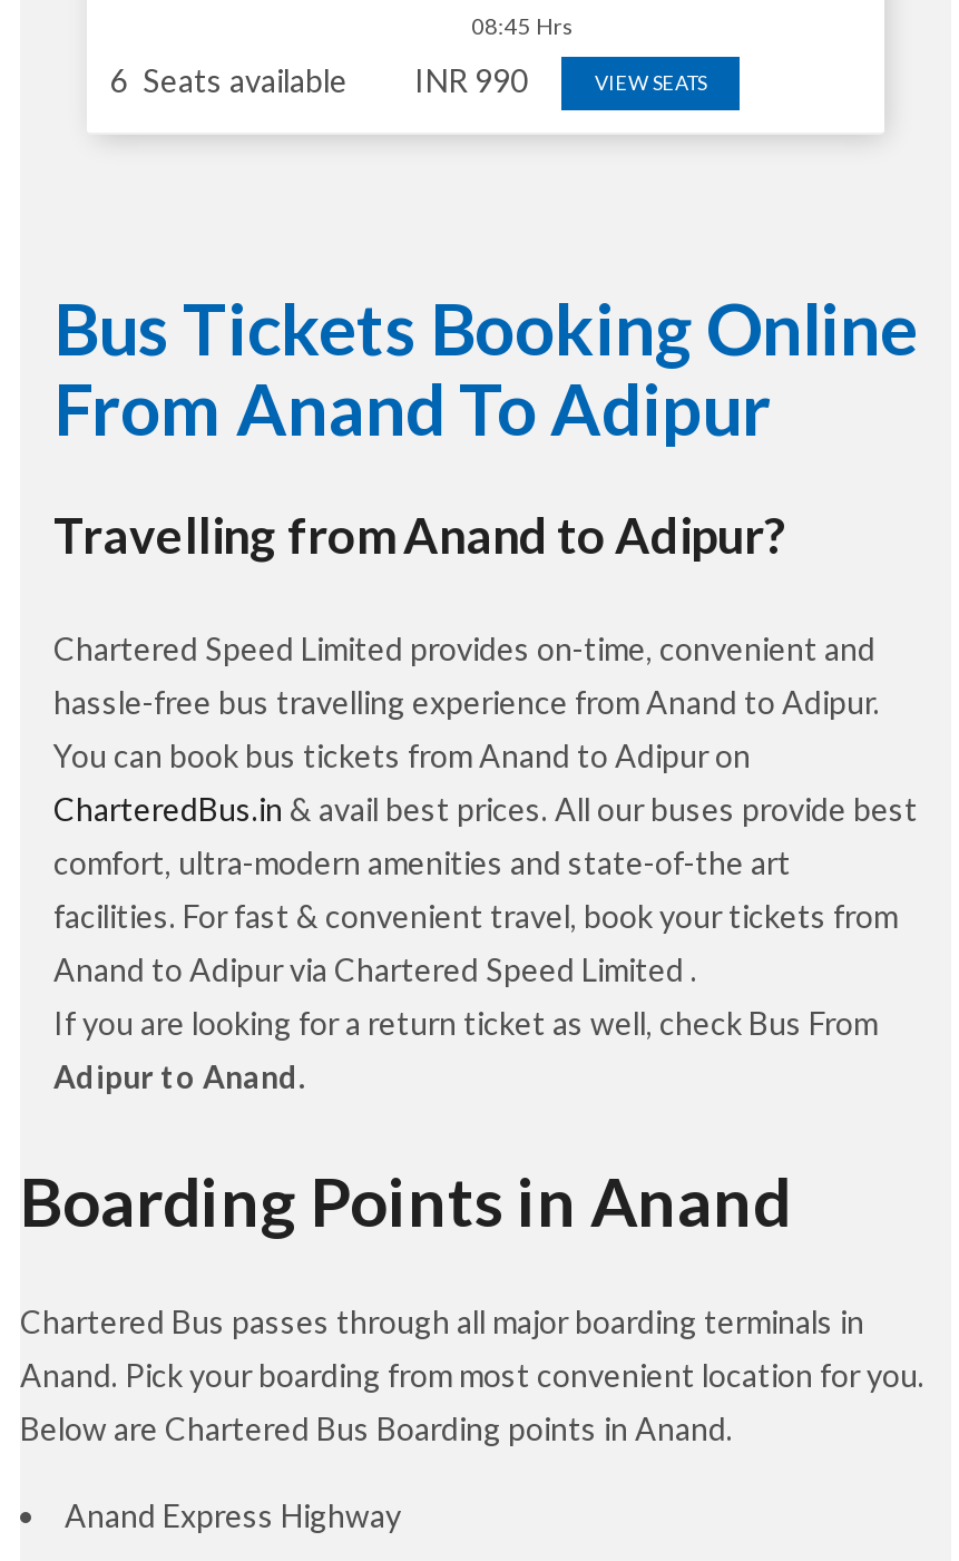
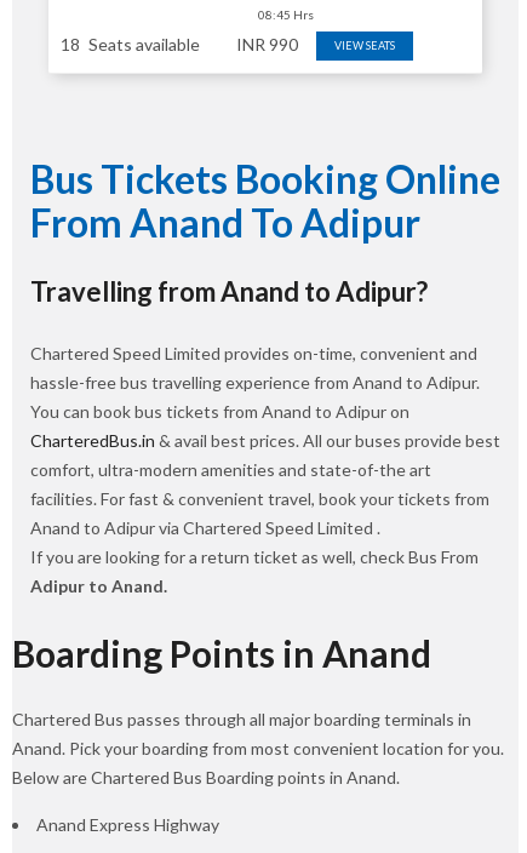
[109,61,348,99] 6 Seats available -> [61,34,200,55] 18 Seats available

